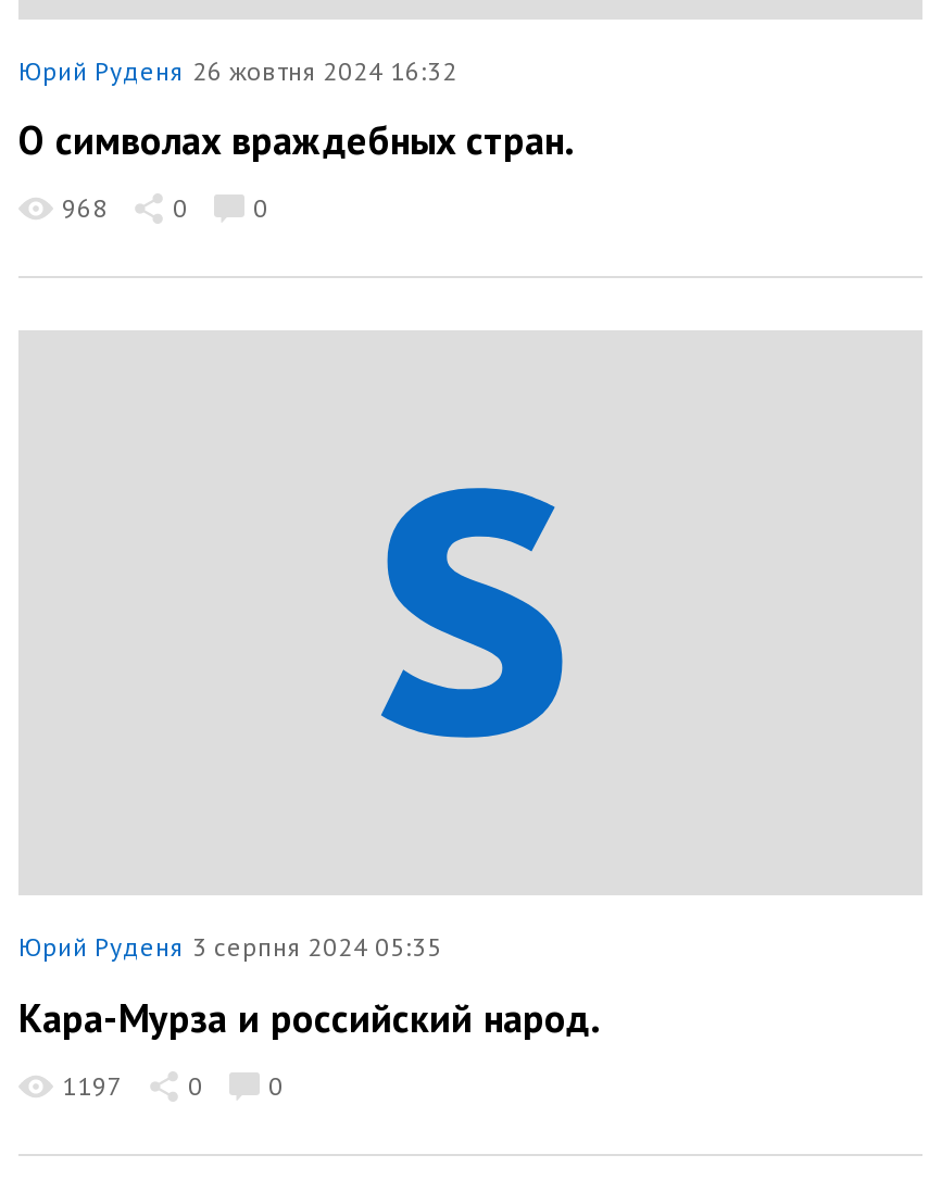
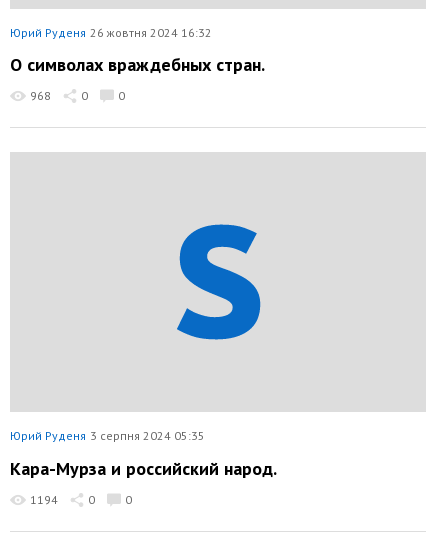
[62,1068,284,1101] 1197 0 0 -> [30,491,132,506] 1194 0 0

